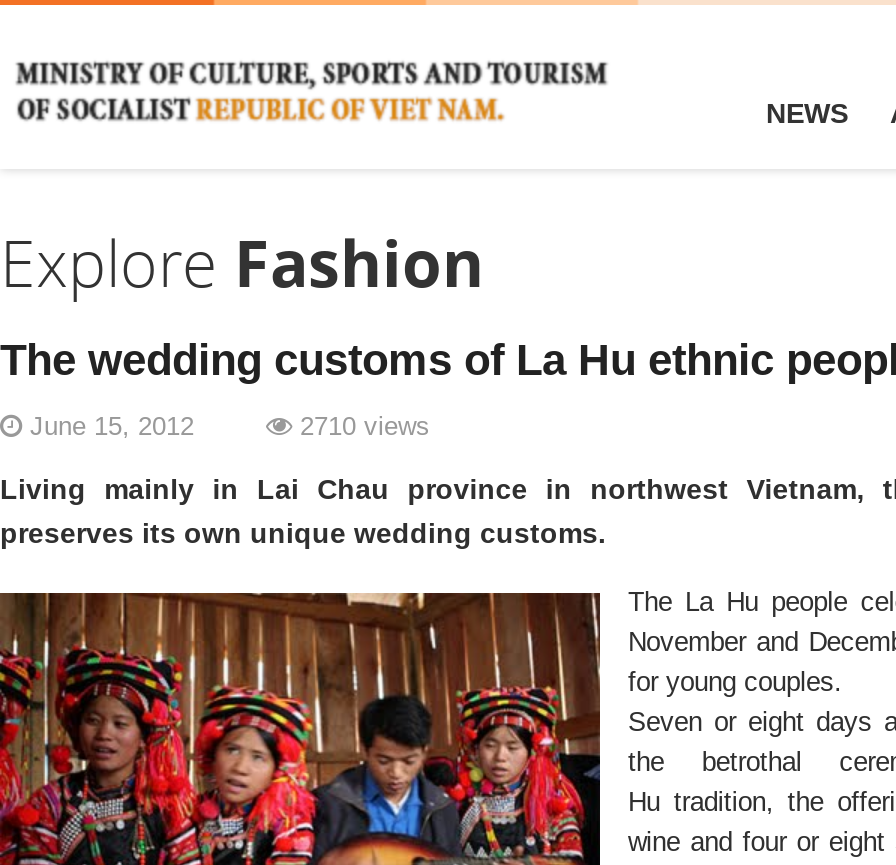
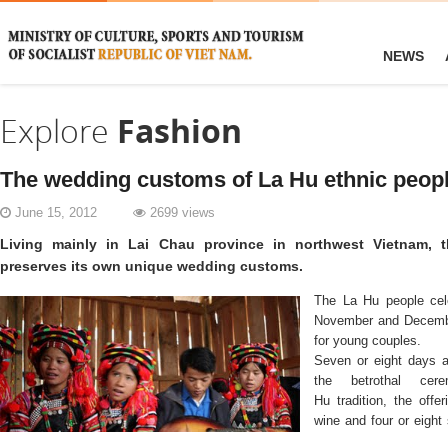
[22,411,430,441] June 15, 2012 2710 views -> [11,205,215,220] June 15, 2012 2699 views

